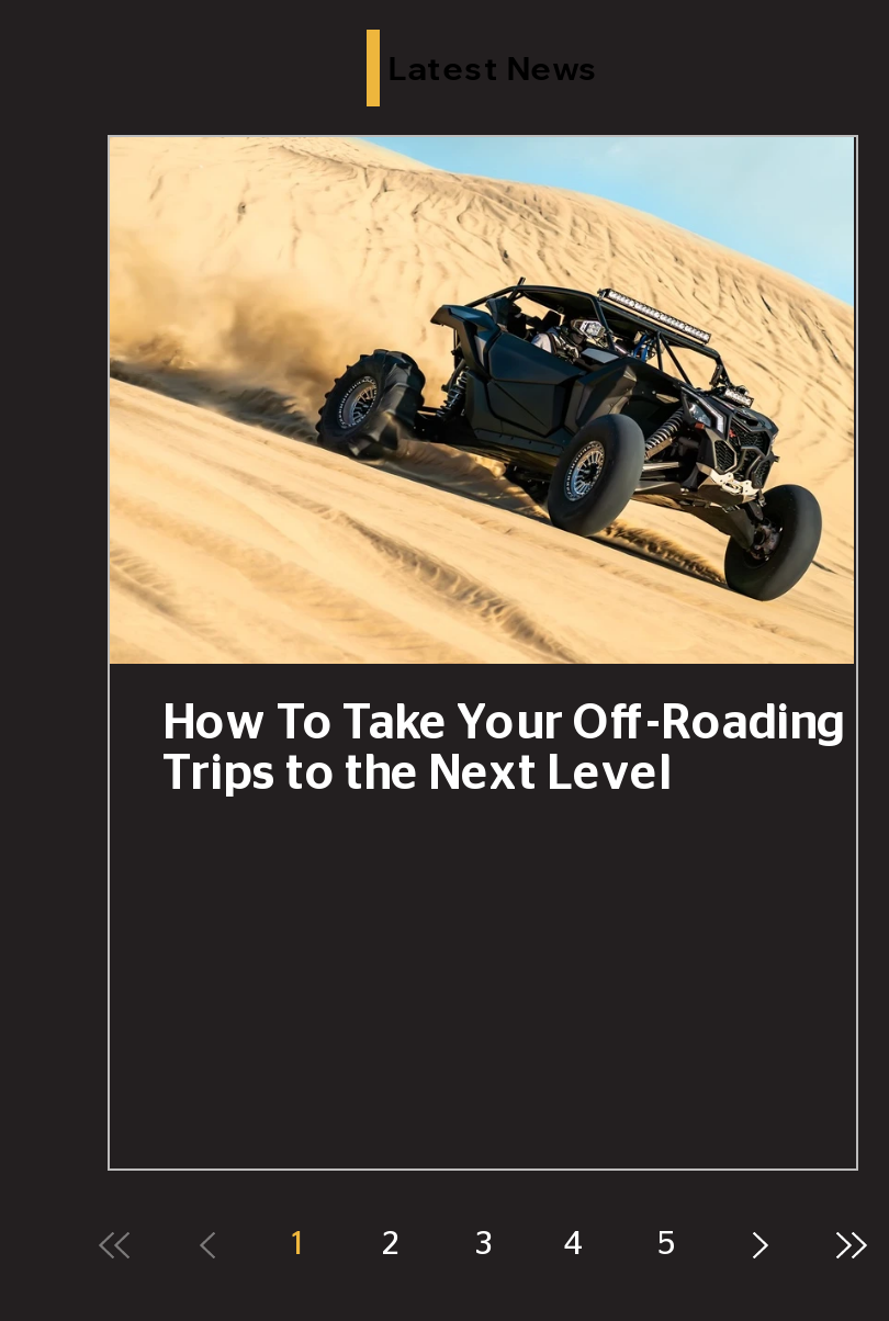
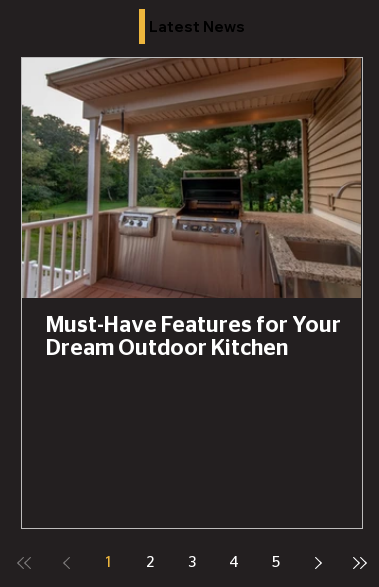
[108,135,856,797] [image] | How To Take Your Off-Roading | Trips to the Next Level -> [21,57,362,359] [image] | Must-Have Features for Your | Dream Outdoor Kitchen

